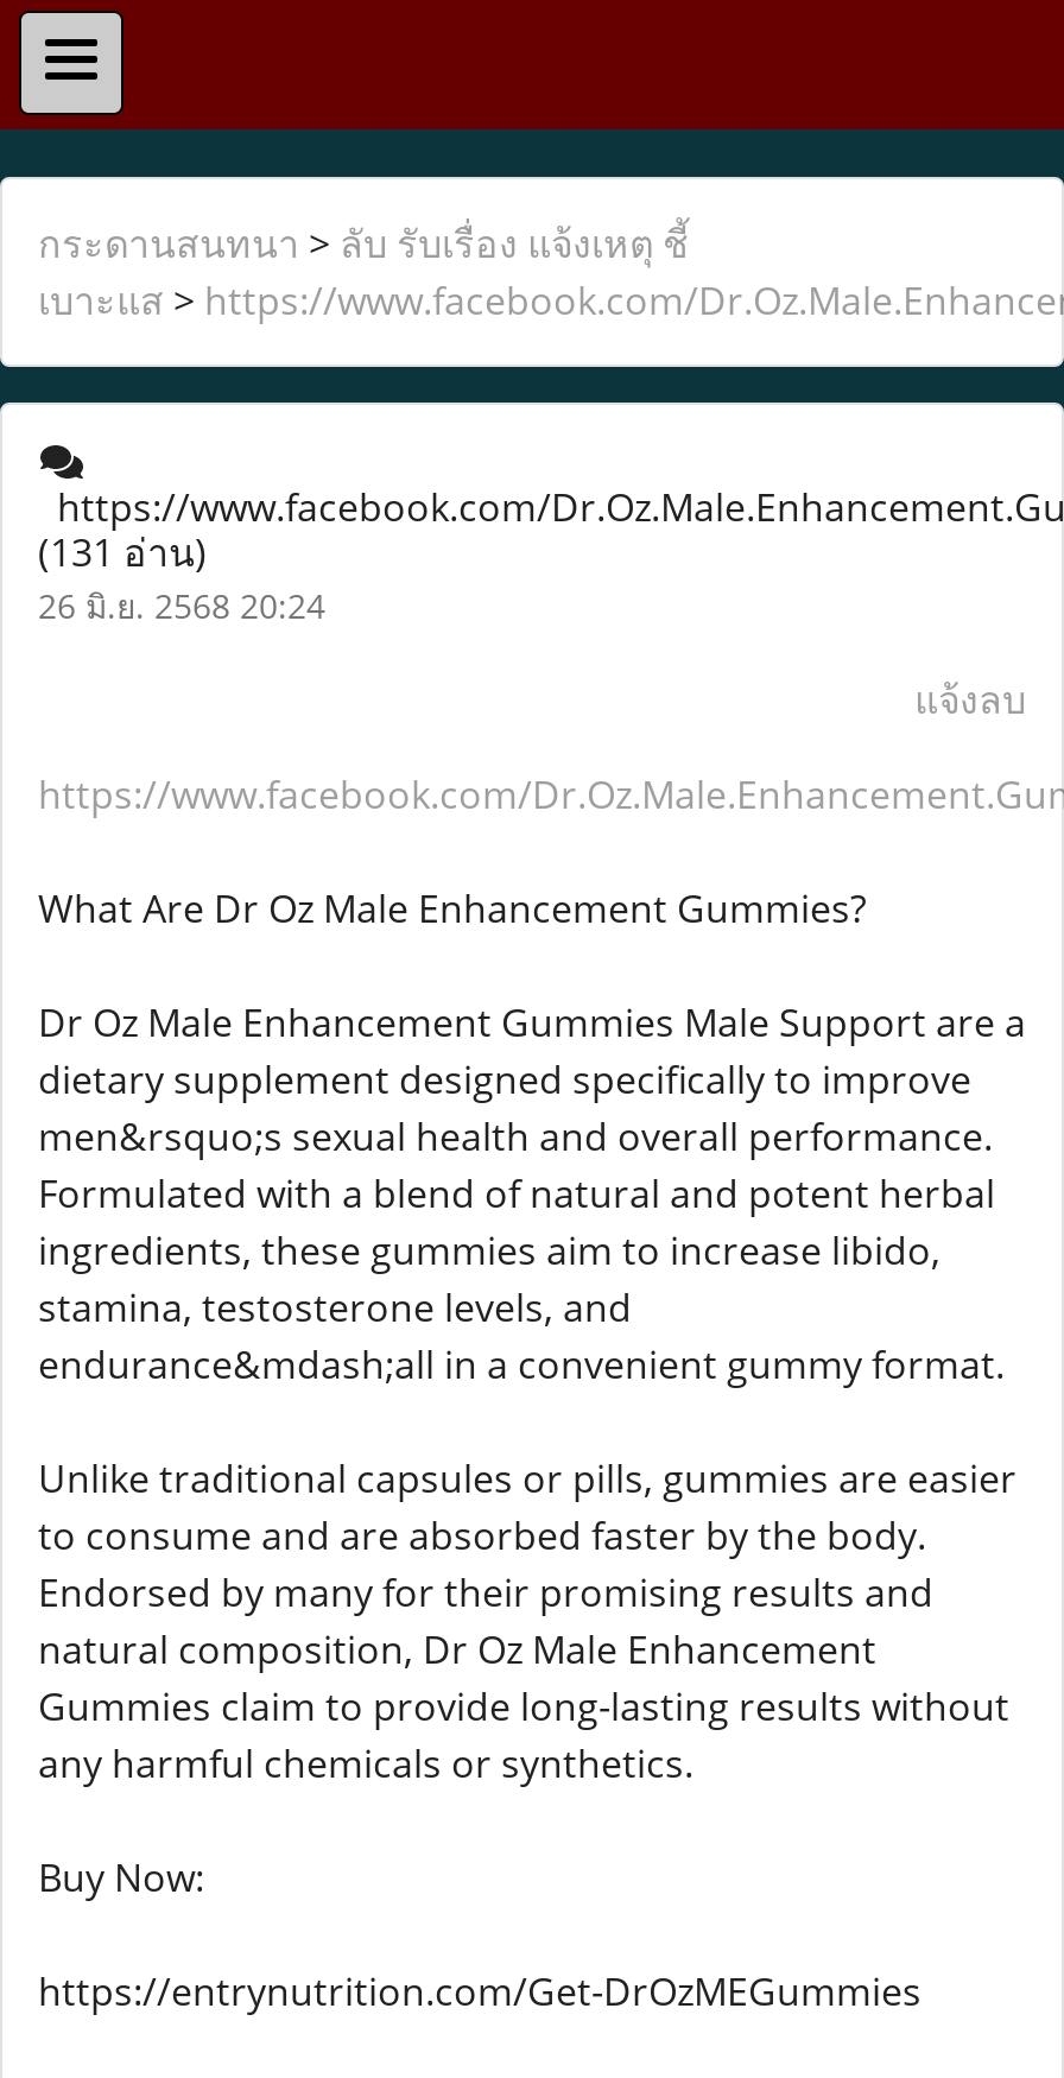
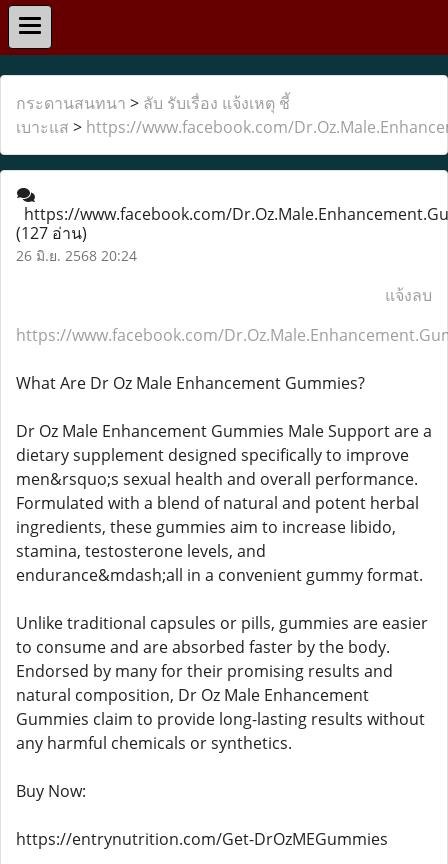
[38,526,207,578] (131 อ่าน) -> [16,222,87,244] (127 อ่าน)

